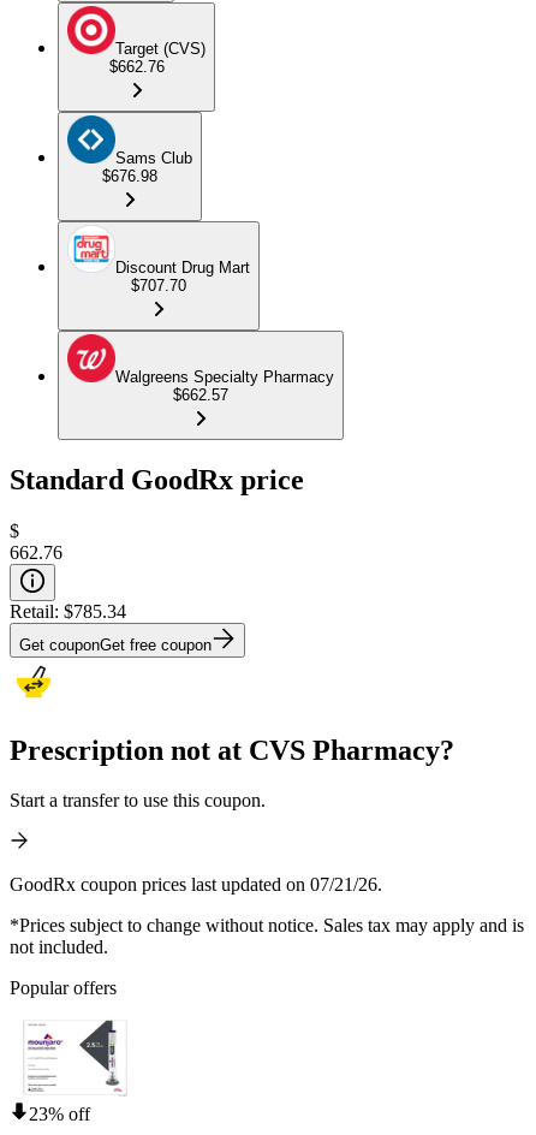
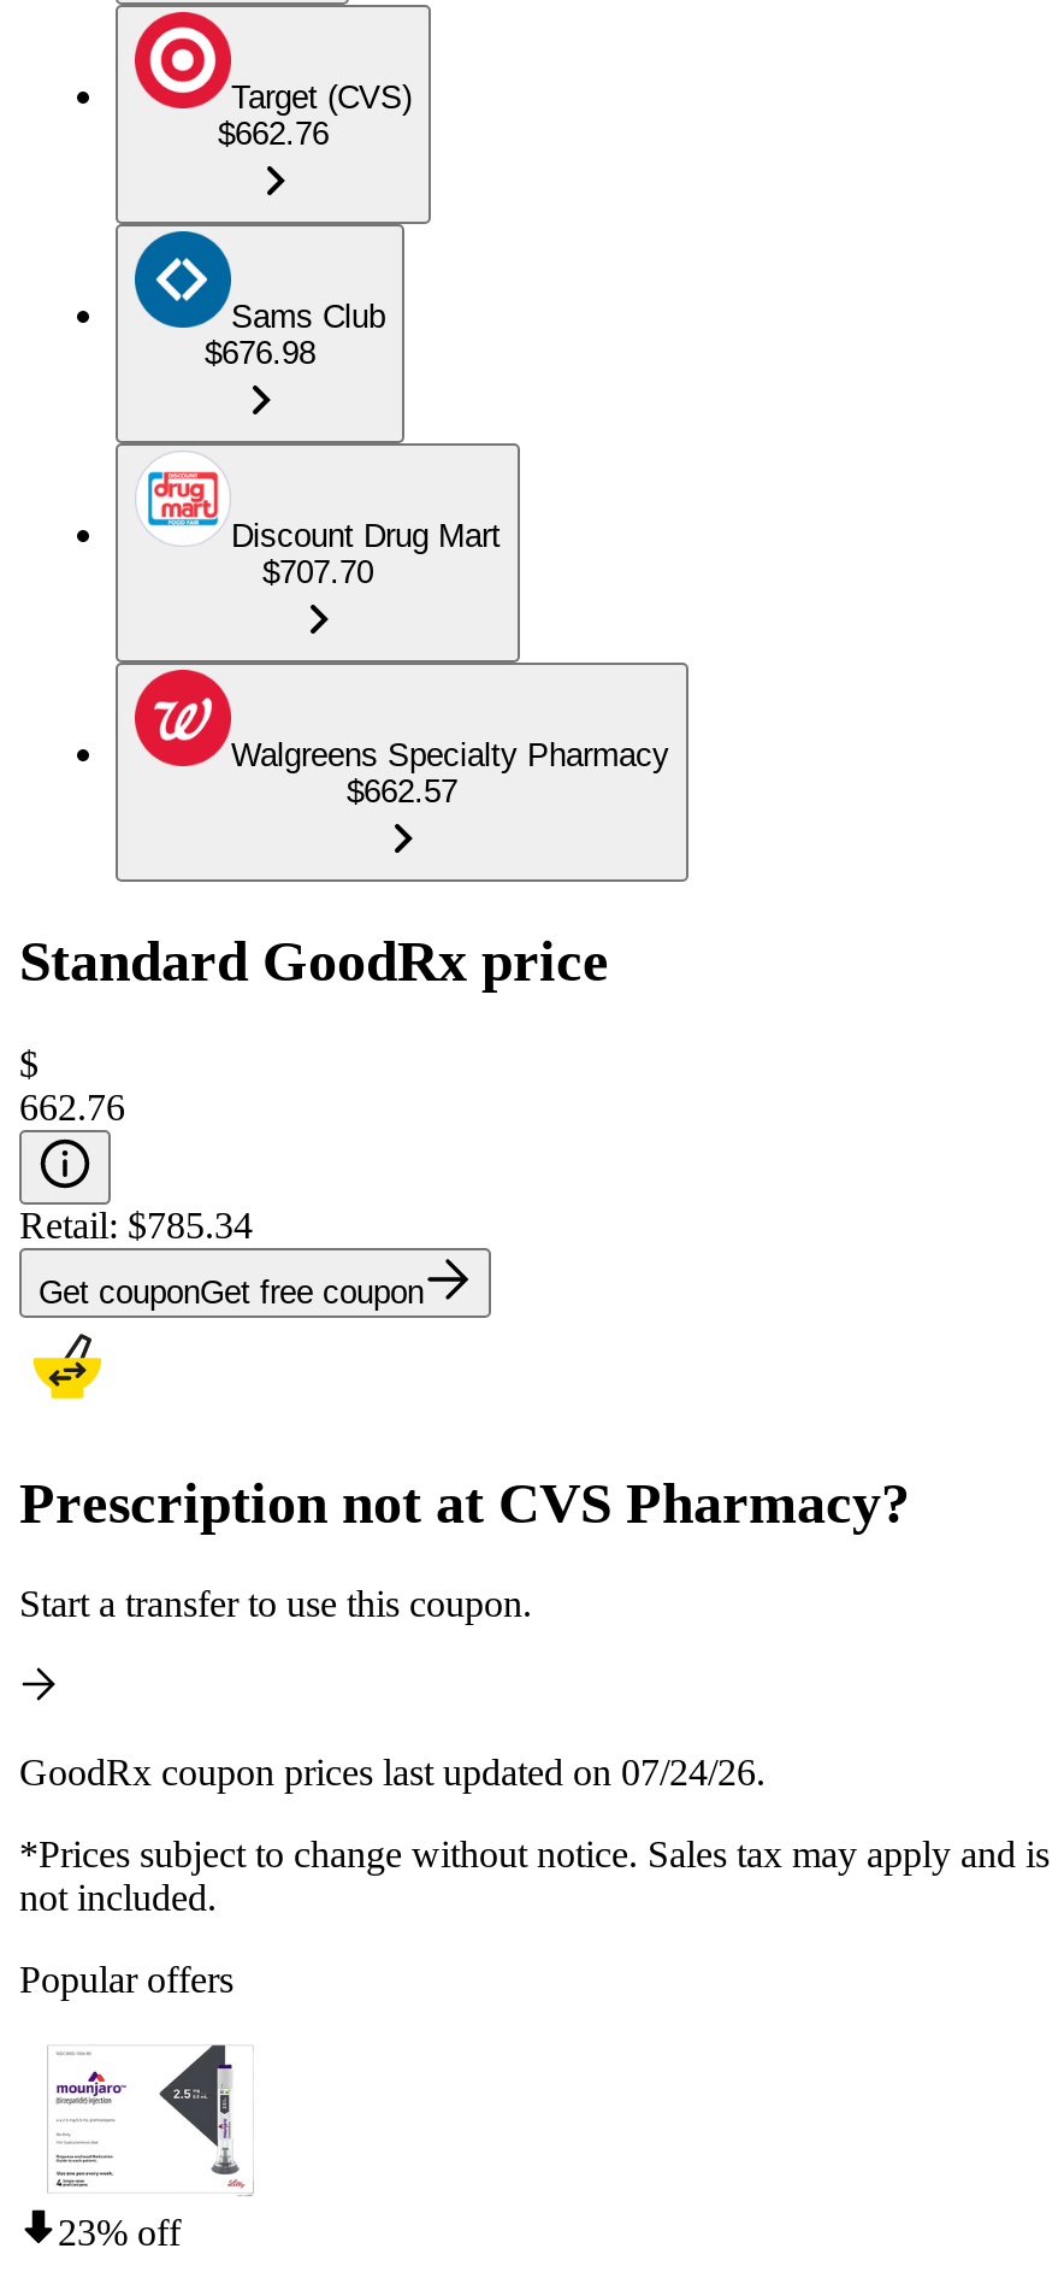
[10,875,382,895] GoodRx coupon prices last updated on 07/21/26. -> [19,1753,766,1794] GoodRx coupon prices last updated on 07/24/26.

